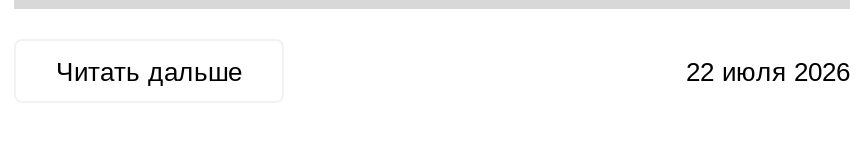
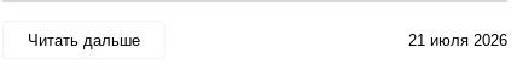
[686,57,850,87] 22 июля 2026 -> [408,31,507,49] 21 июля 2026

